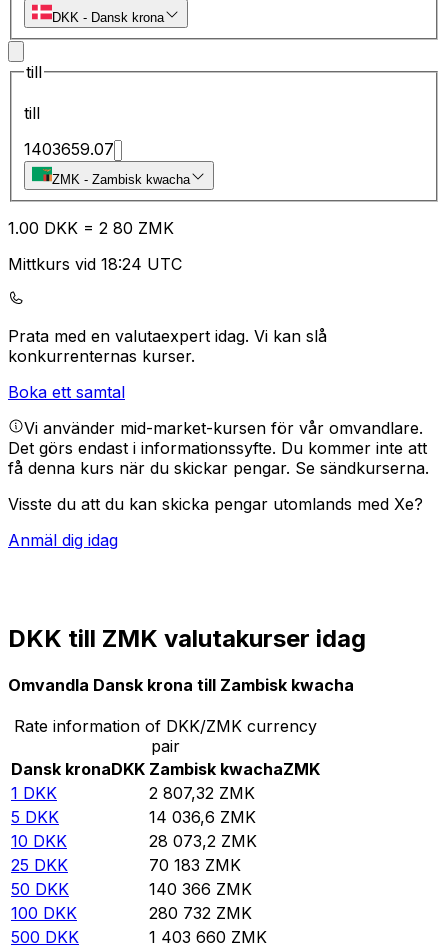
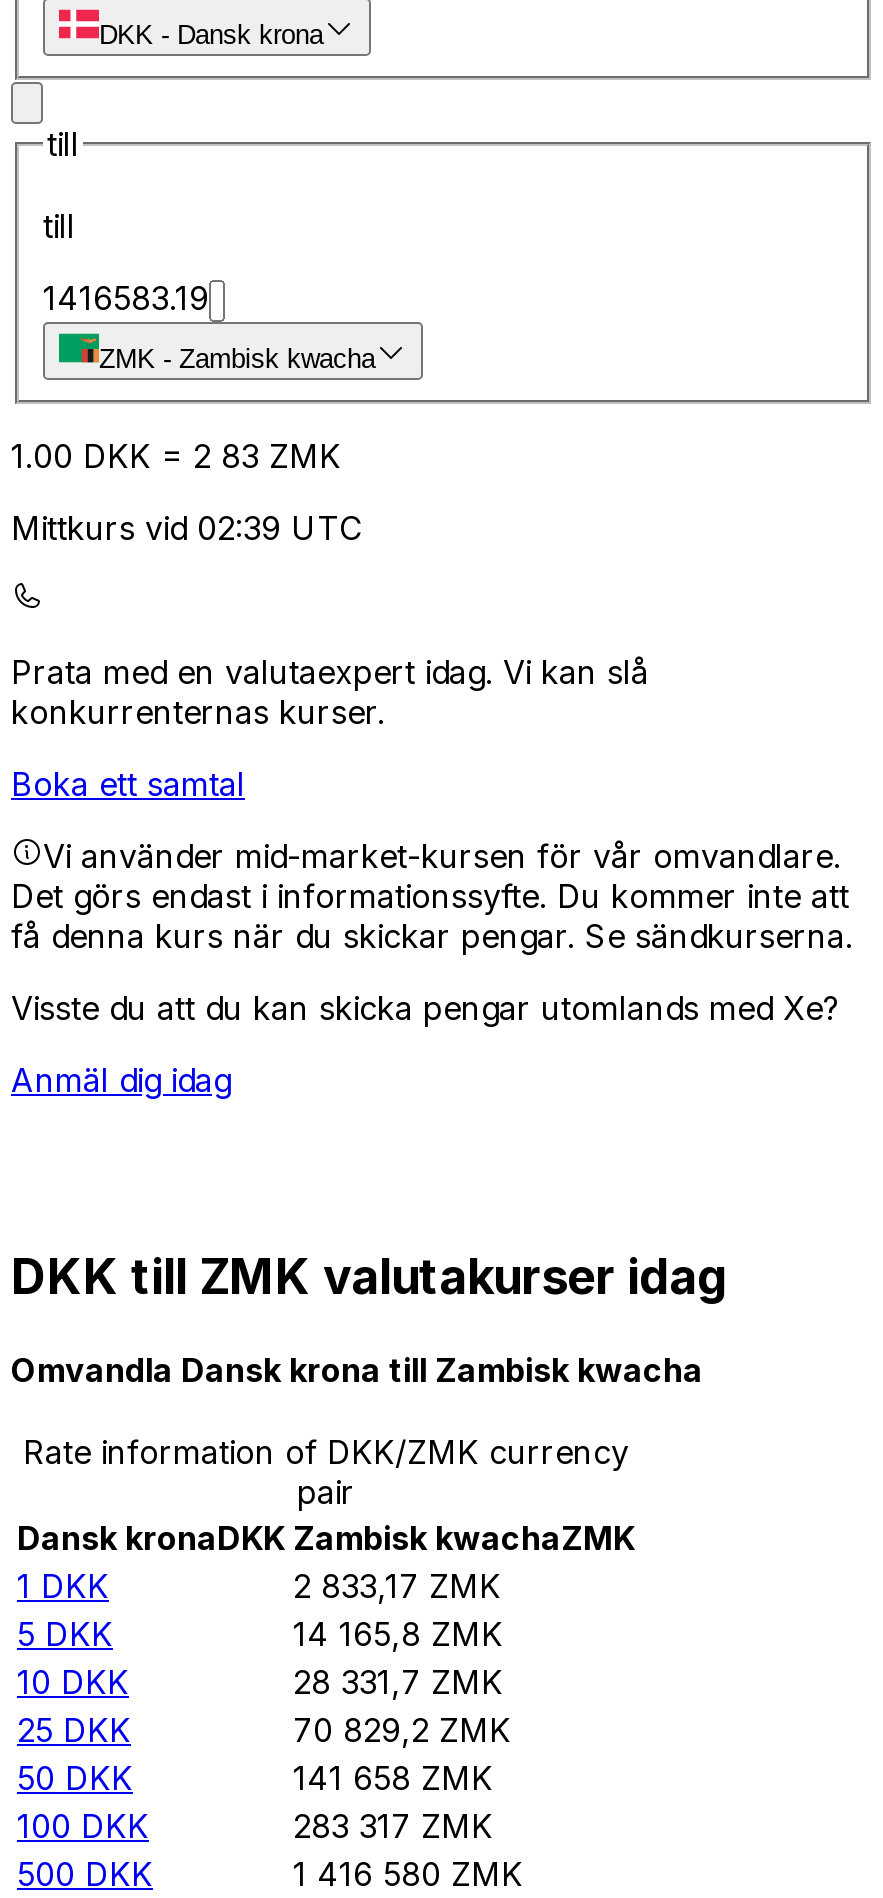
[24,139,114,159] 1403659.07 -> [43,279,209,319] 1416583.19
[8,218,174,238] 1.00 DKK = 2 80 ZMK -> [11,437,341,477] 1.00 DKK = 2 83 ZMK
[8,254,182,274] Mittkurs vid 18:24 UTC -> [11,509,361,549] Mittkurs vid 02:39 UTC
[149,783,255,803] 2 807,32 ZMK -> [293,1566,501,1606] 2 833,17 ZMK
[149,807,256,827] 14 036,6 ZMK -> [293,1614,503,1654] 14 165,8 ZMK
[149,831,257,851] 28 073,2 ZMK -> [293,1662,503,1702] 28 331,7 ZMK
[149,855,241,875] 70 183 ZMK -> [293,1710,511,1750] 70 829,2 ZMK
[149,879,252,899] 140 366 ZMK -> [293,1758,493,1798] 141 658 ZMK
[149,903,252,923] 280 732 ZMK -> [293,1806,493,1846] 283 317 ZMK
[149,927,267,947] 1 403 660 ZMK -> [293,1854,523,1894] 1 416 580 ZMK

